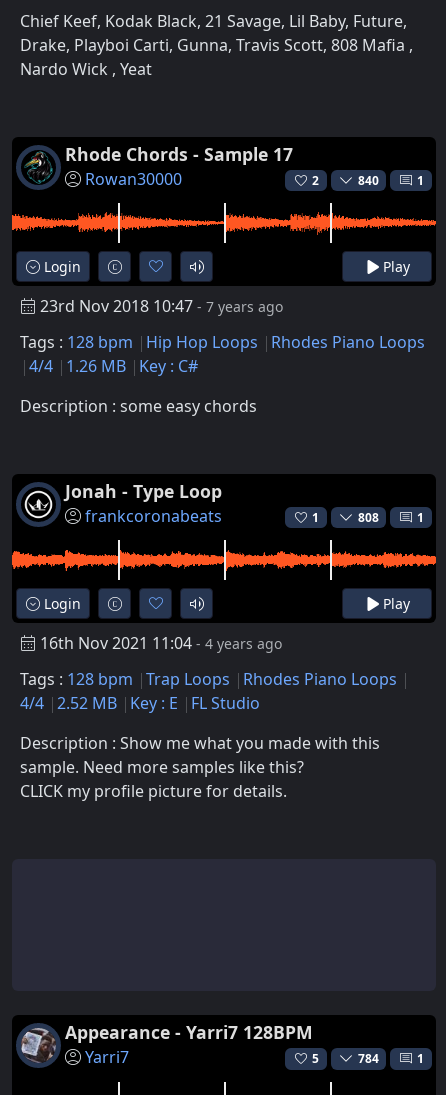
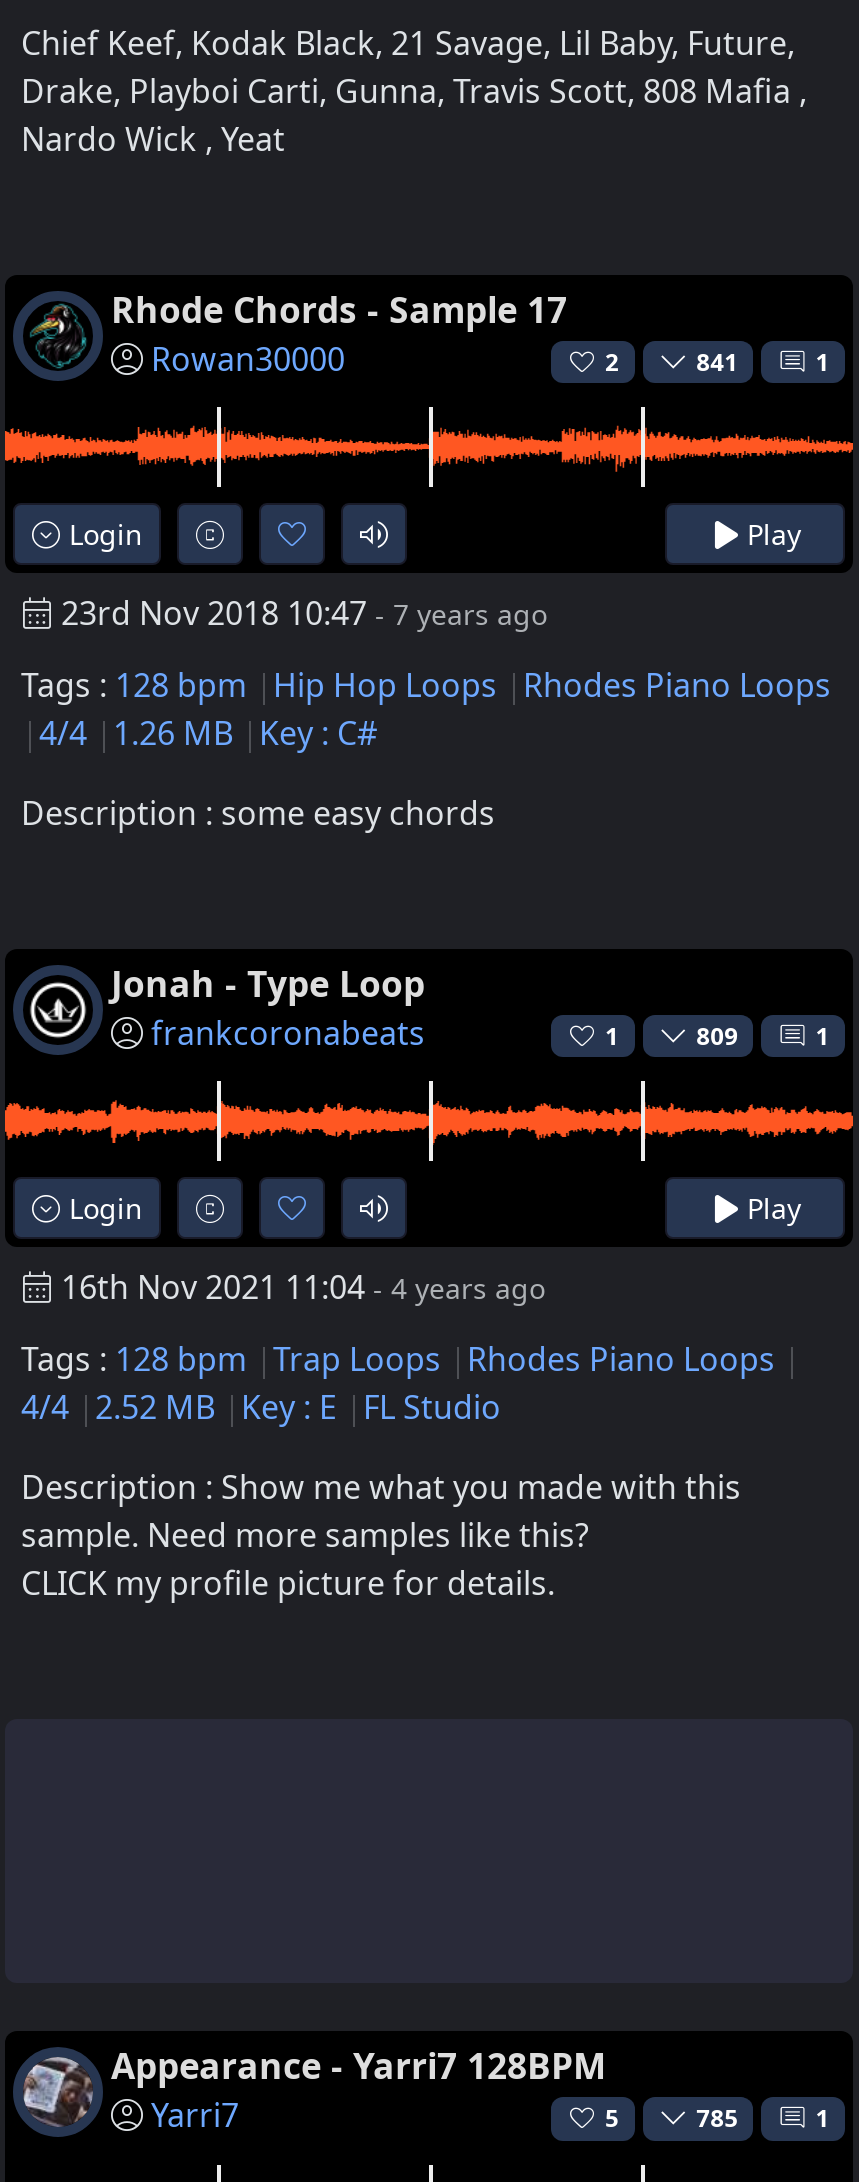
[358,172,379,189] 840 -> [696,345,738,379] 841
[358,509,379,526] 808 -> [696,1019,738,1053] 809
[358,1050,379,1067] 784 -> [696,2102,738,2136] 785

